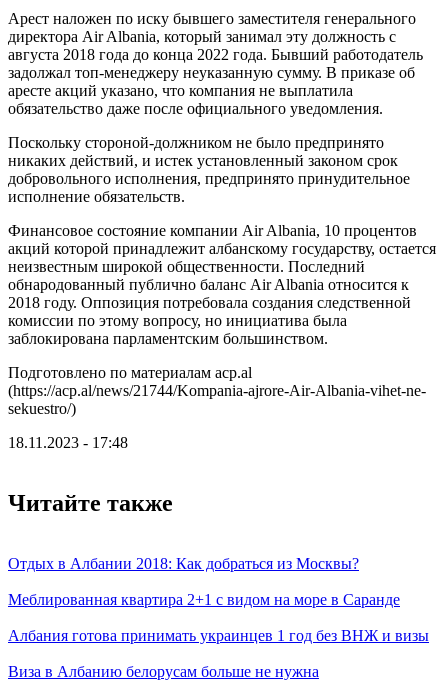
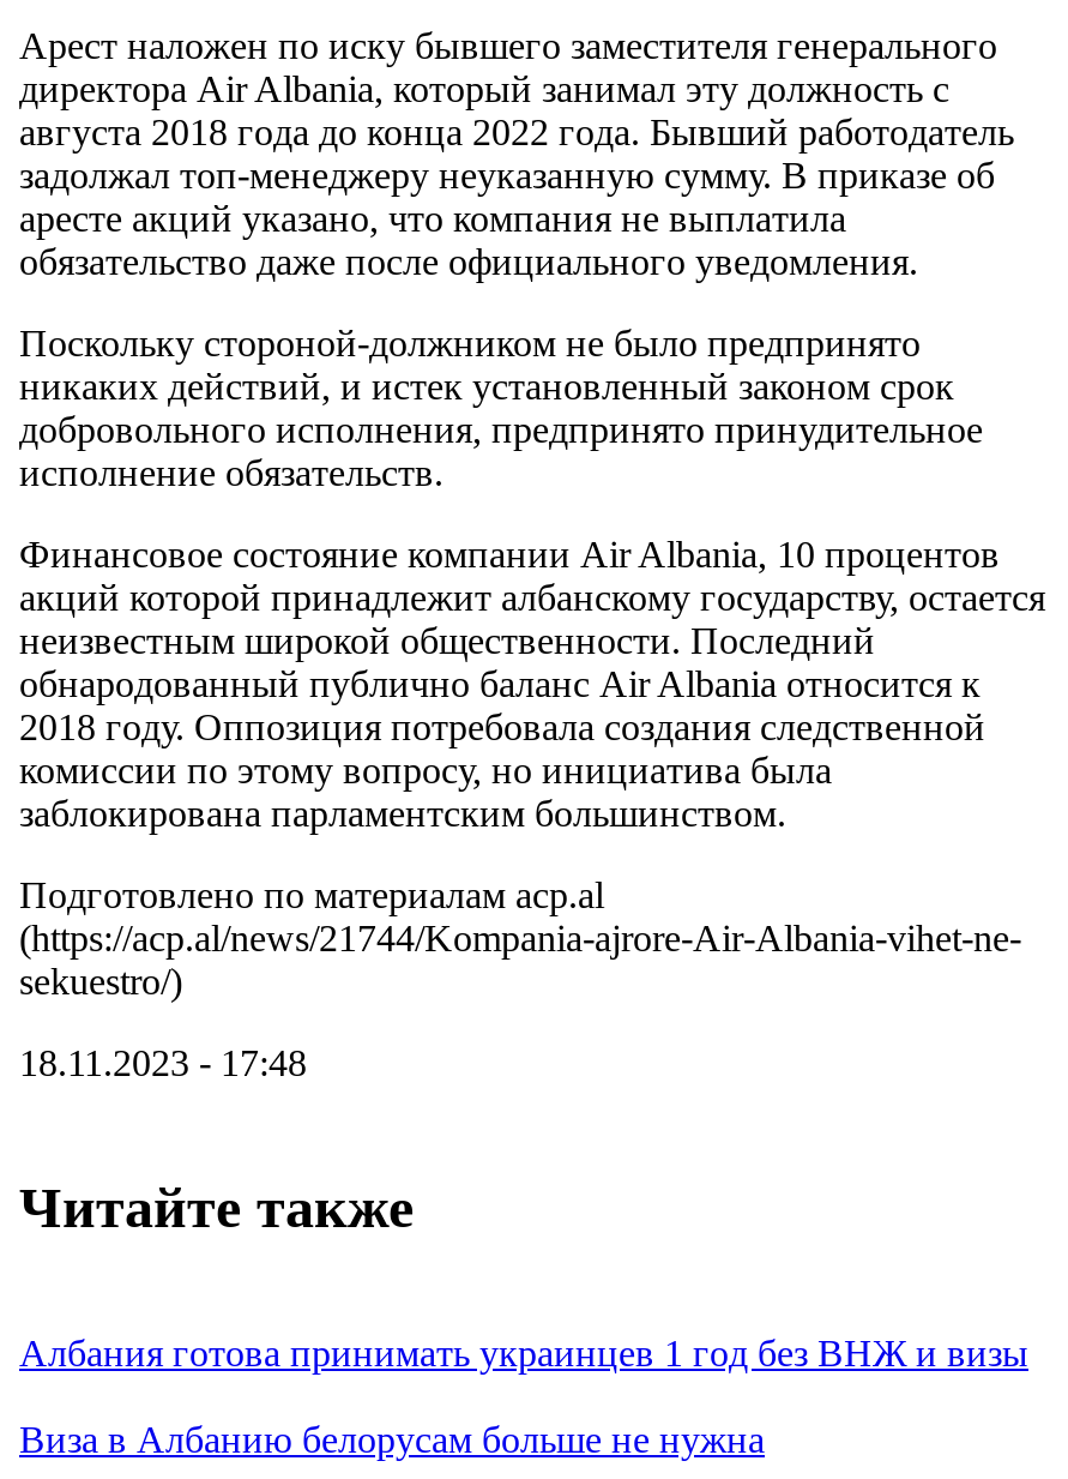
[8,555,400,608] Отдых в Албании 2018: Как добраться из Москвы? | Меблированная квартира 2+1 с видом на море в Саранде -> none

